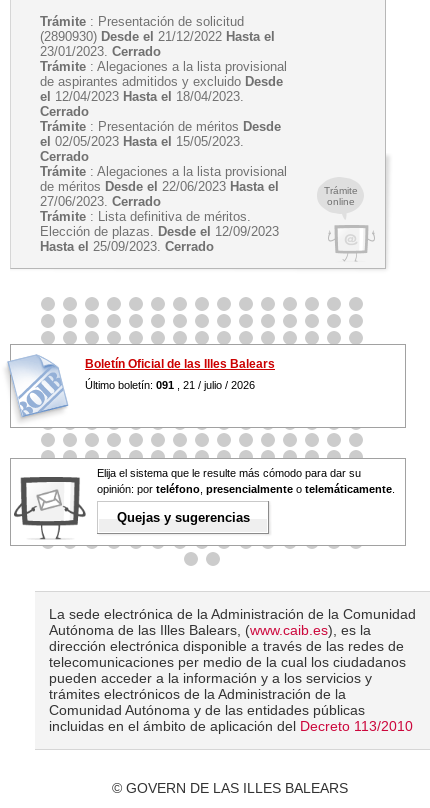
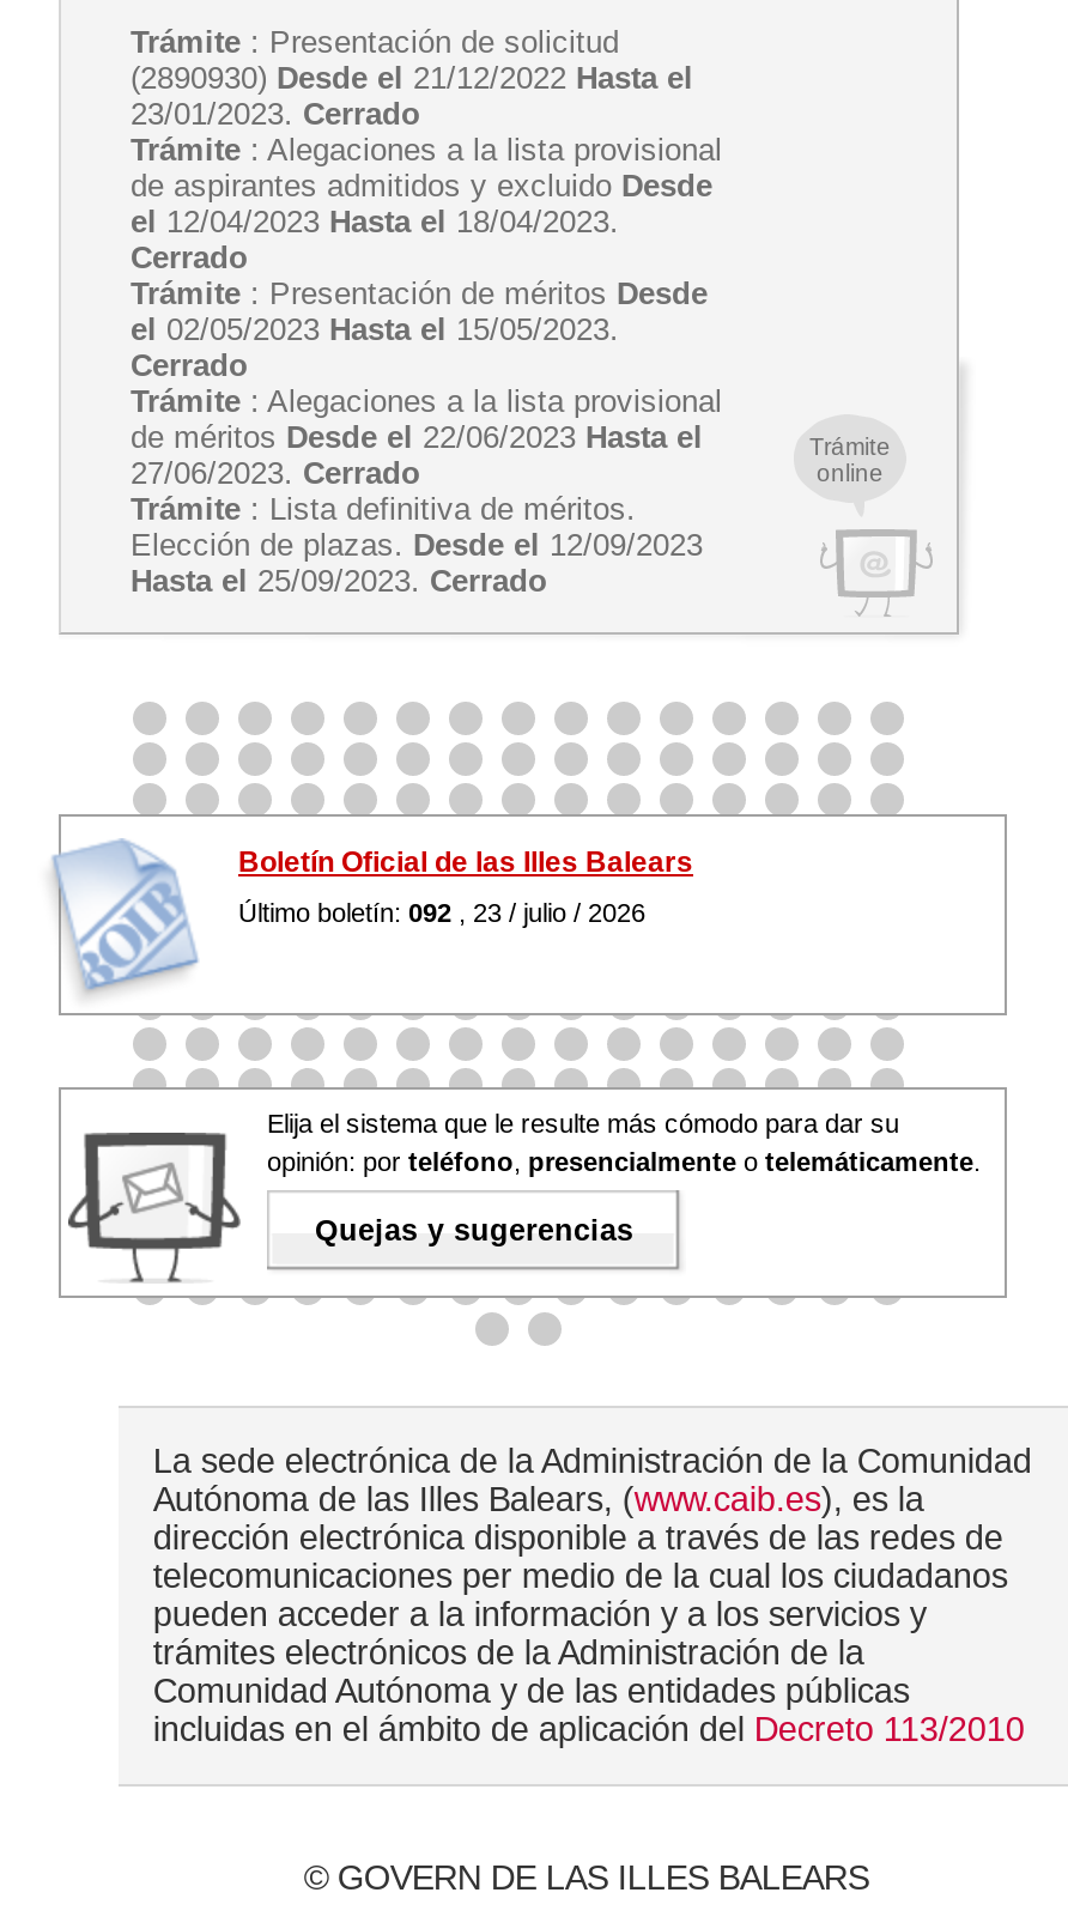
[85,379,255,391] Último boletín: 091, 21 / julio / 2026 -> [238,898,645,927] Último boletín: 092, 23 / julio / 2026

